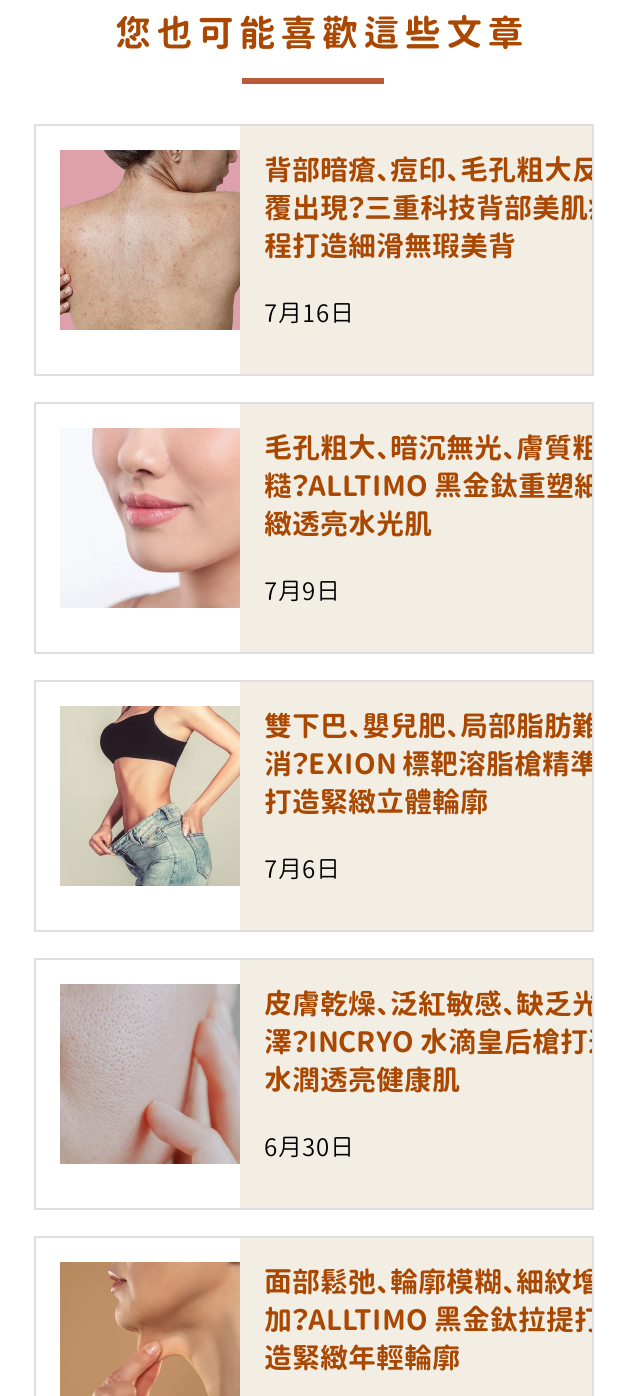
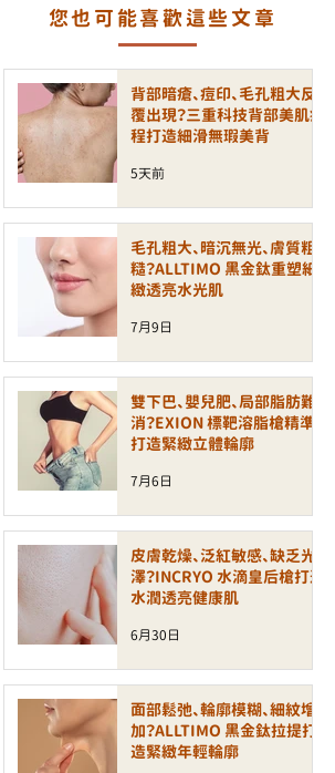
[264,297,354,331] 7月16日 -> [130,164,165,183] 5天前

